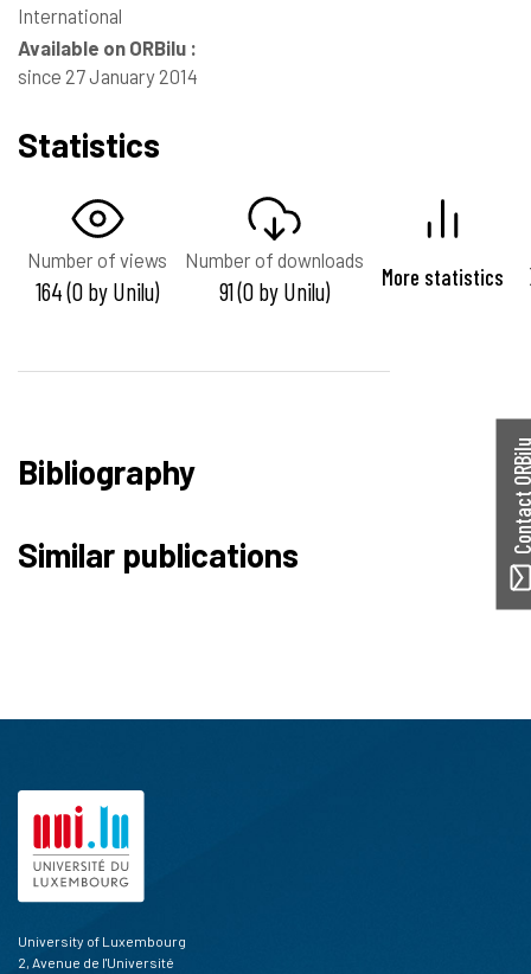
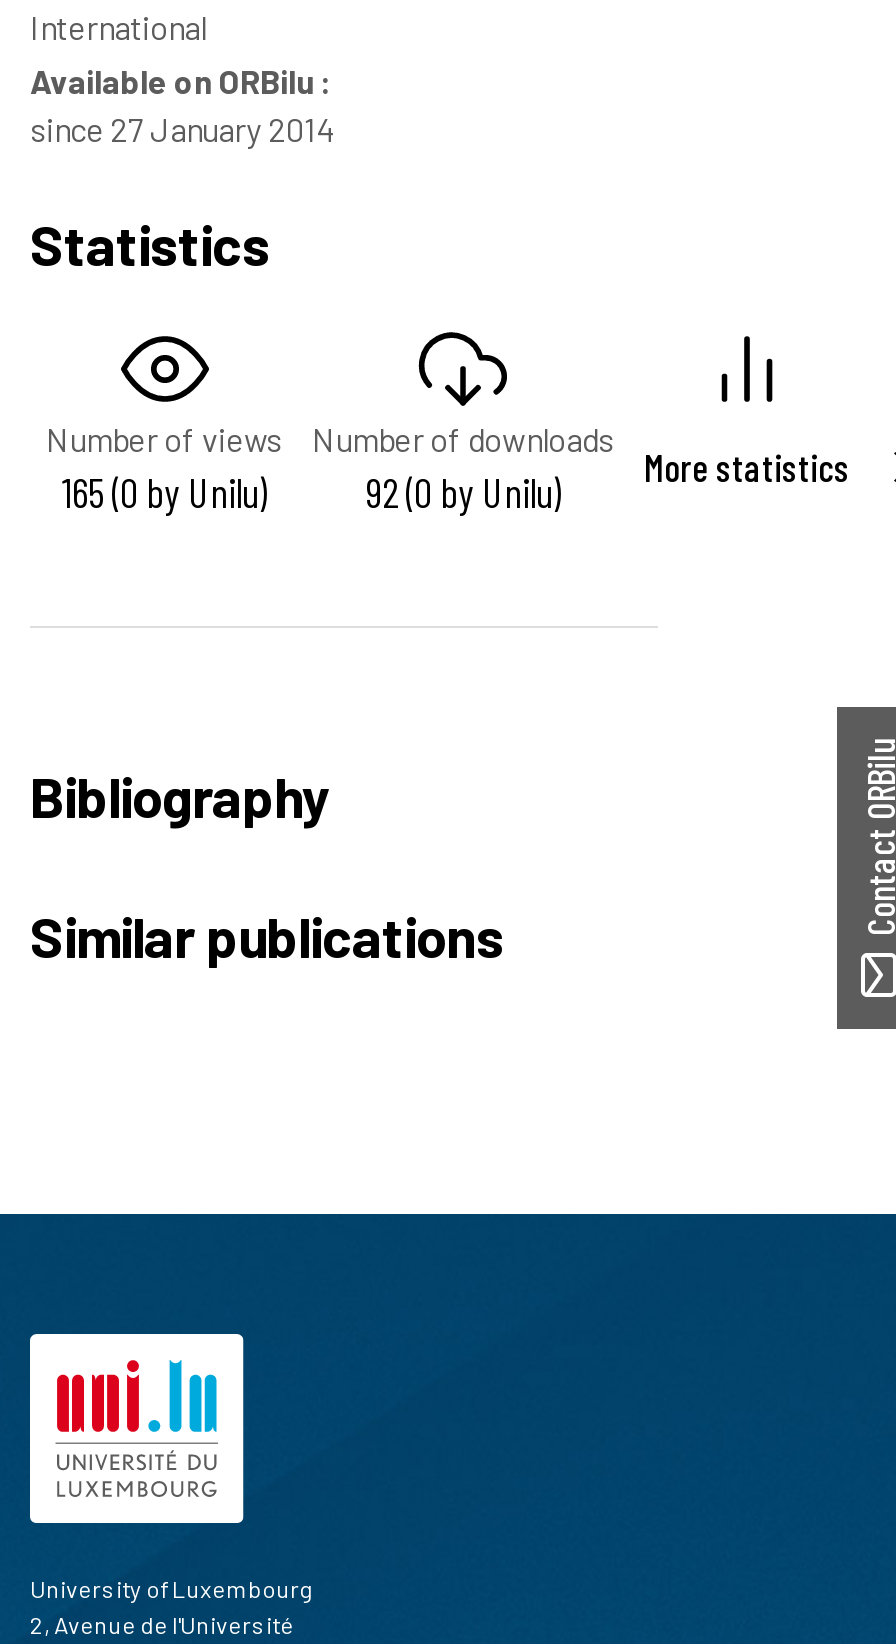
[36,276,159,305] 164 (0 by Unilu) -> [62,466,266,516] 165 (0 by Unilu)
[219,276,330,305] 91 (0 by Unilu) -> [366,466,560,516] 92 (0 by Unilu)

